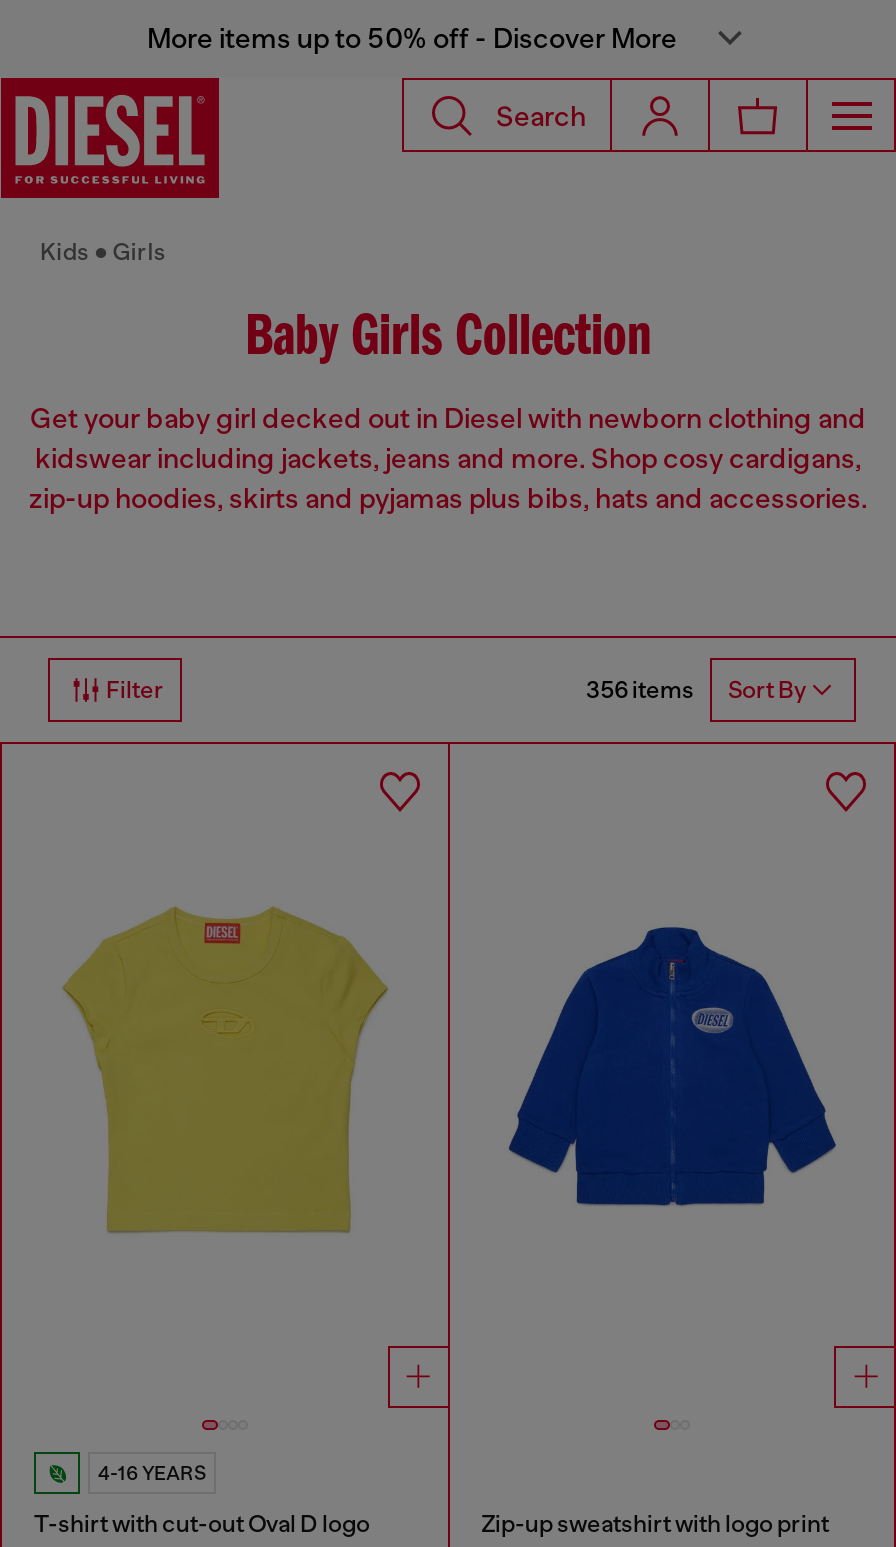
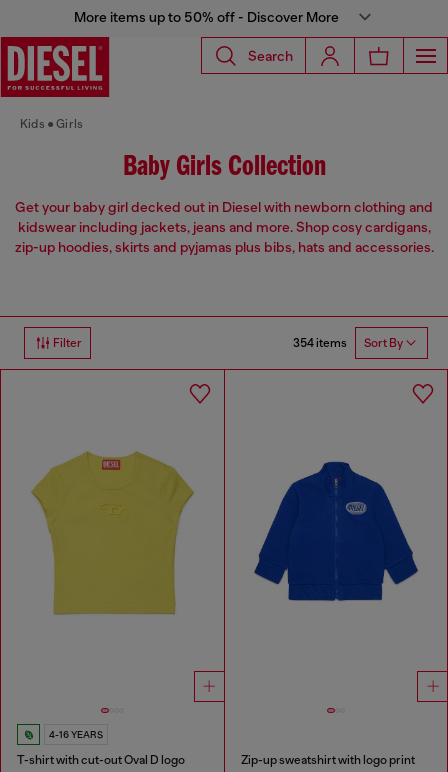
[586,676,806,705] 356 items Sort By -> [293,336,403,350] 354 items Sort By

